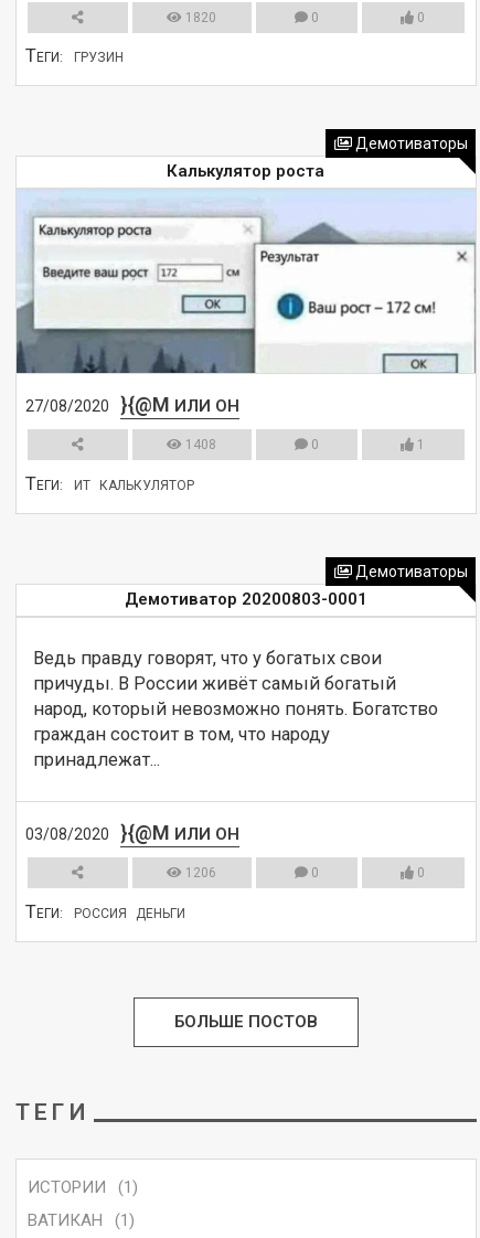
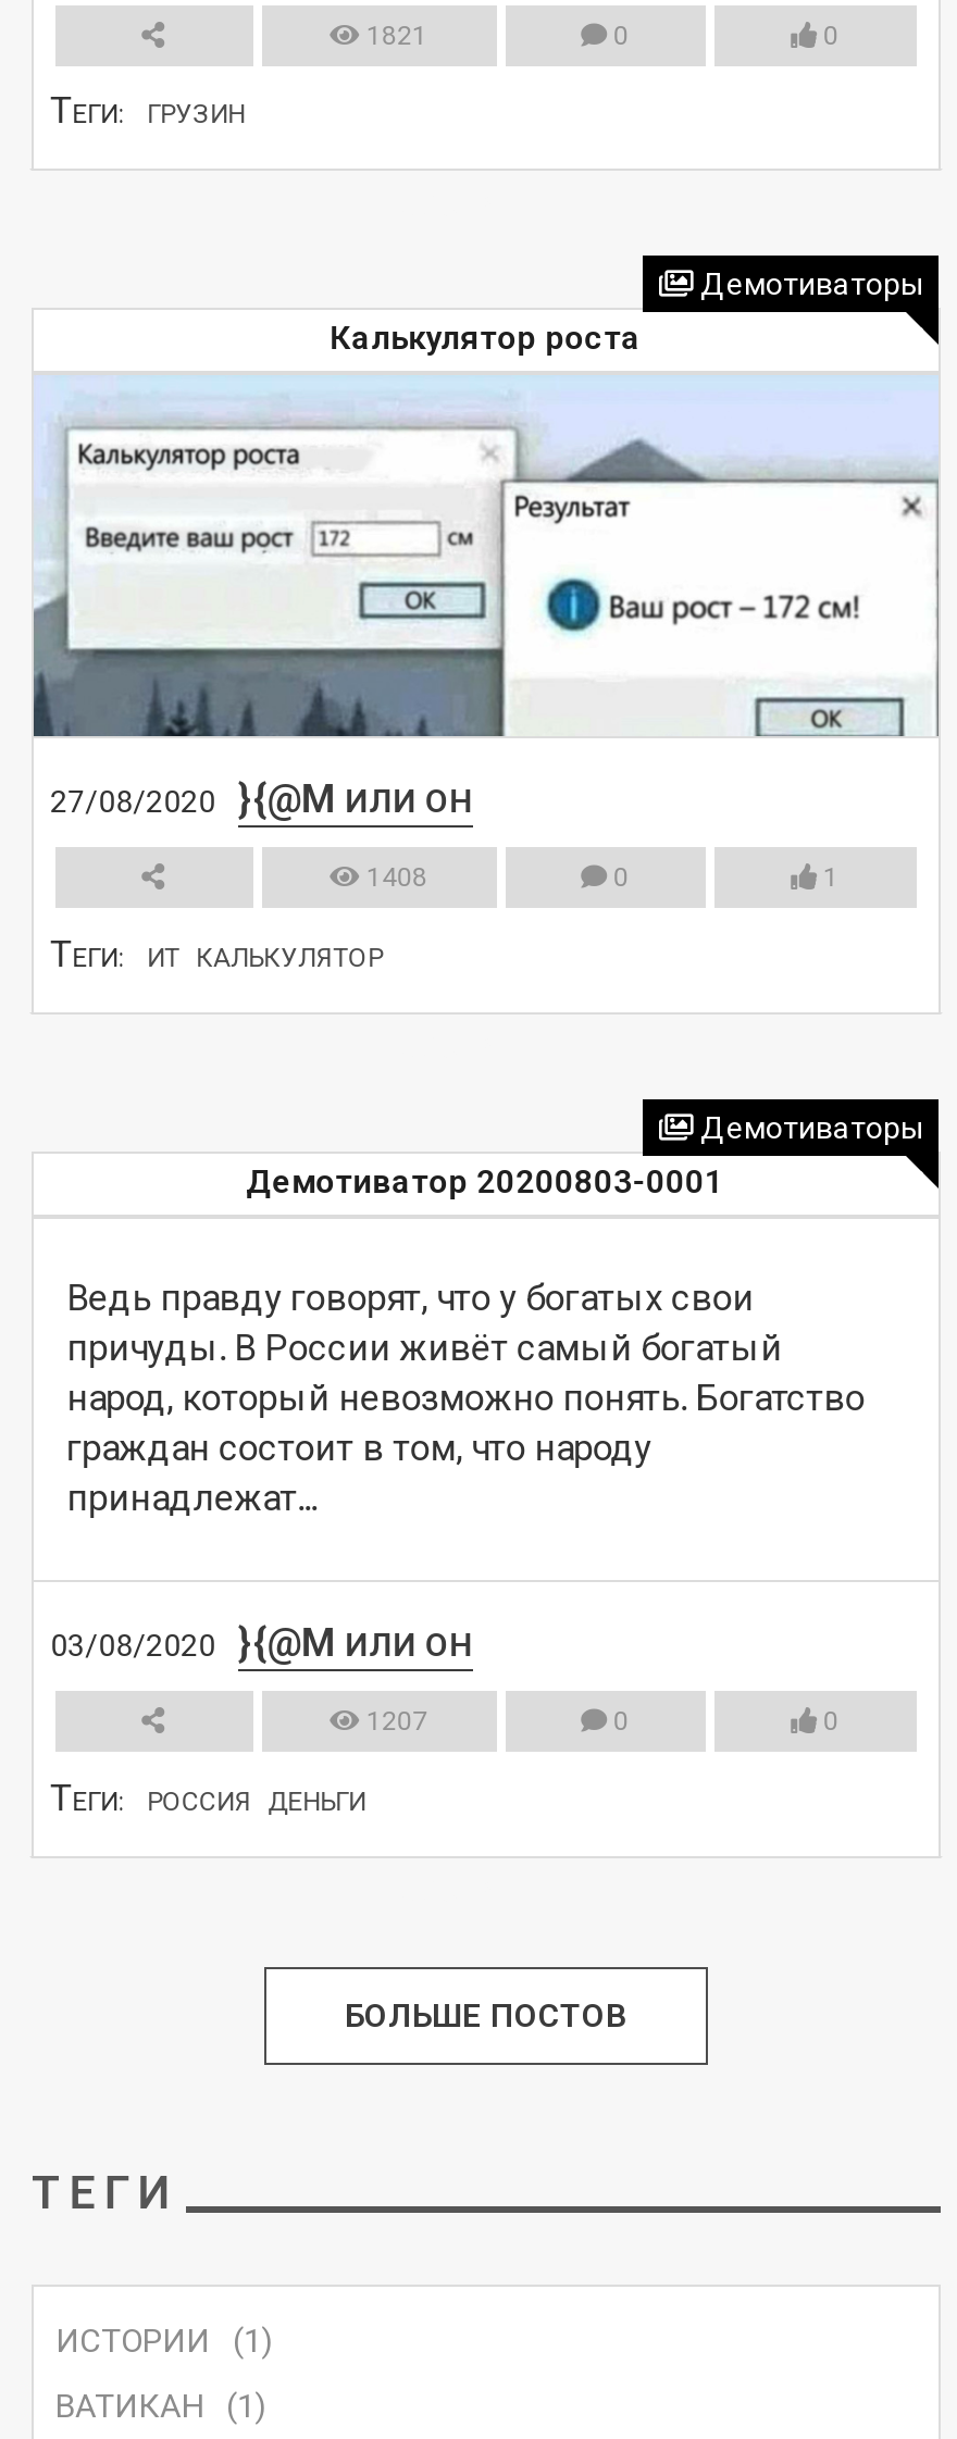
[182,10,216,25] 1820 -> [360,20,428,51] 1821
[182,865,216,881] 1206 -> [360,1707,428,1737] 1207

